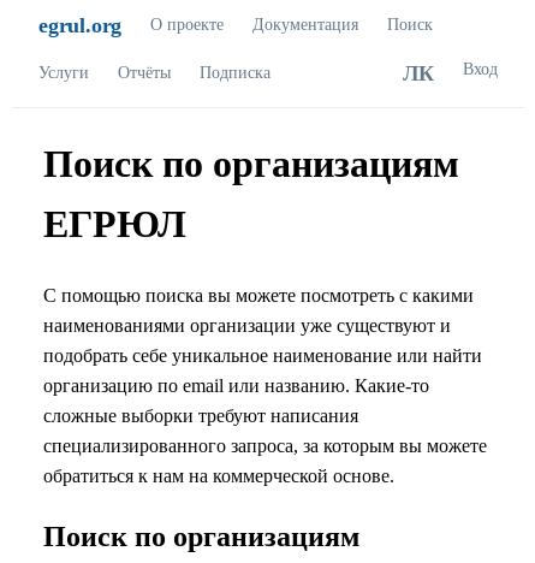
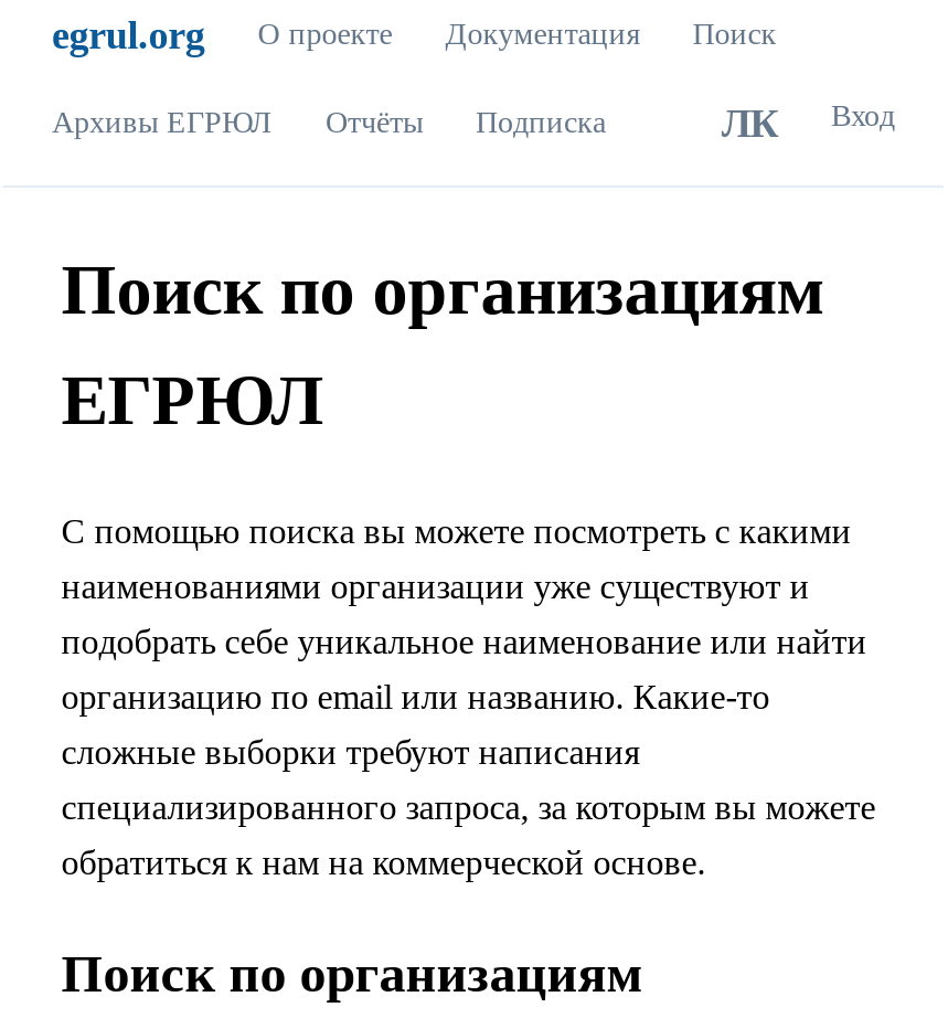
[38,64,89,82] Услуги -> [52,106,273,139] Архивы ЕГРЮЛ

